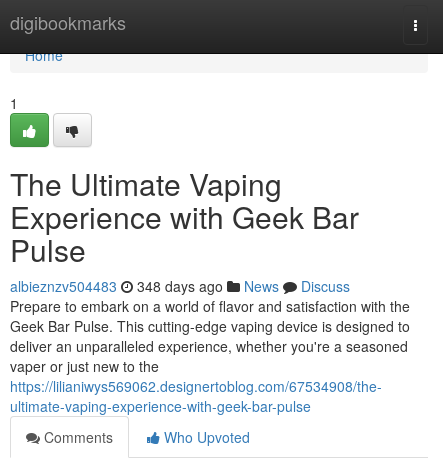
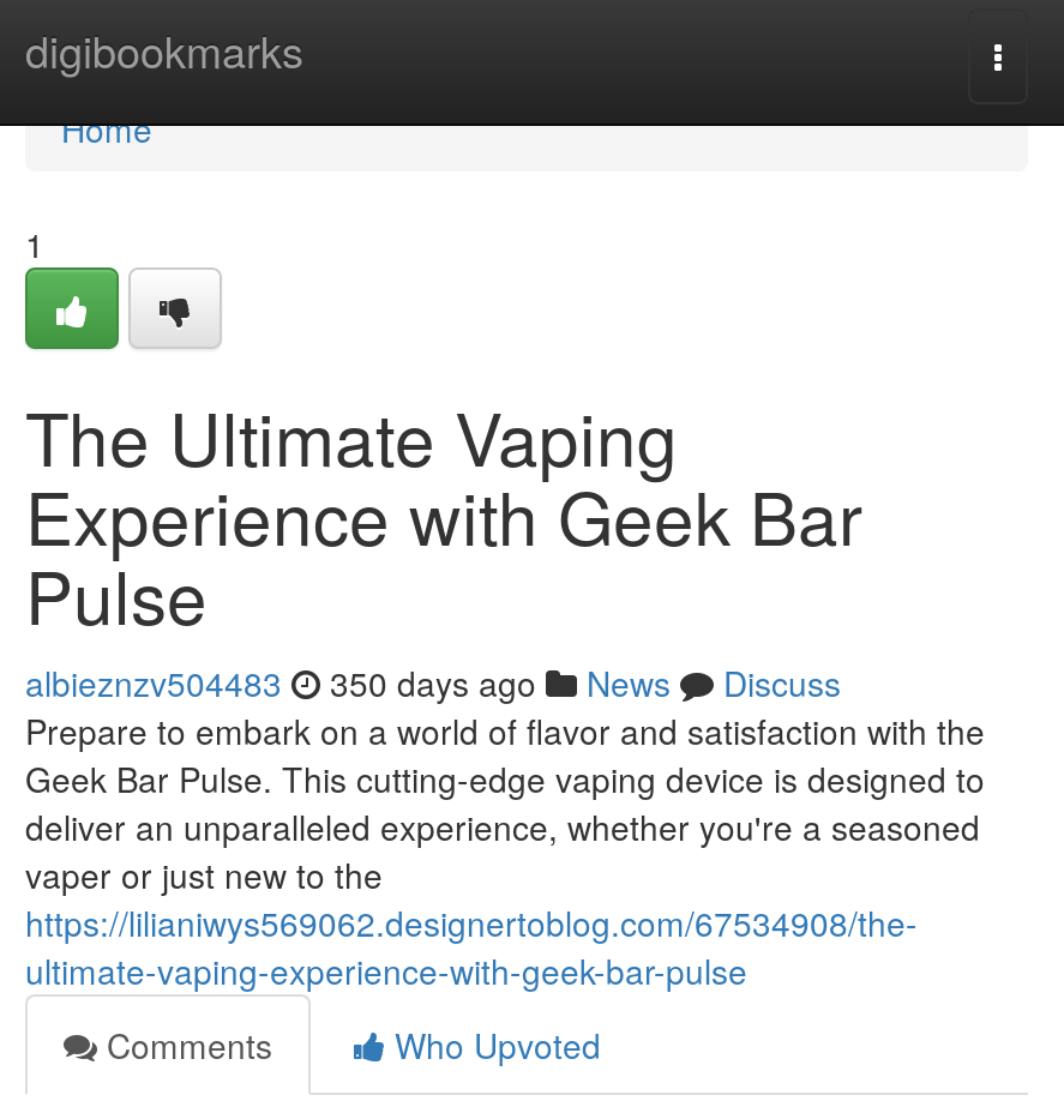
[10,276,350,296] albieznzv504483 348 days ago News Discuss -> [25,658,841,706] albieznzv504483 350 days ago News Discuss

